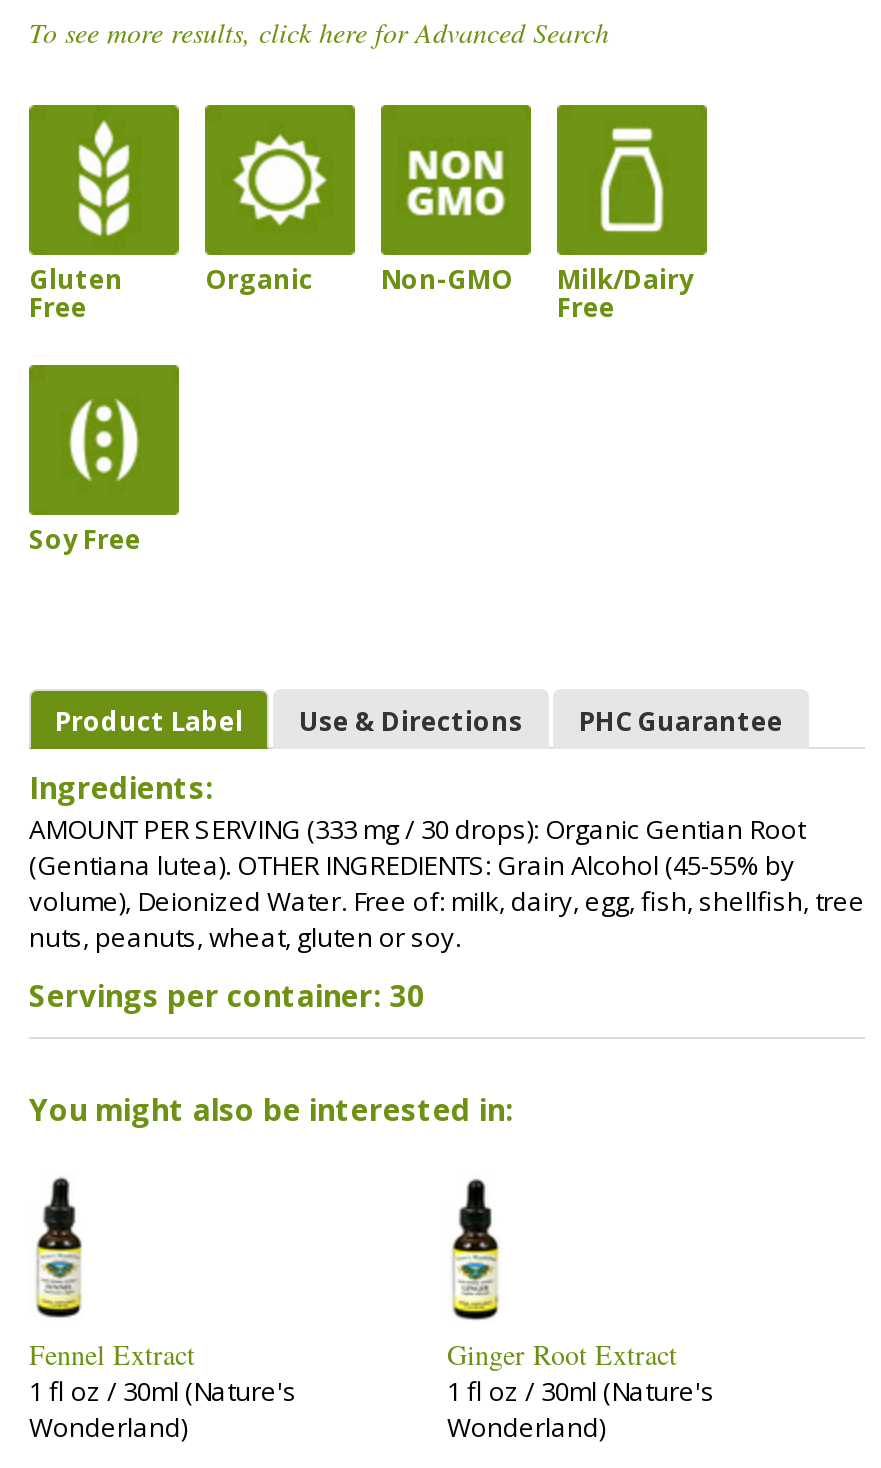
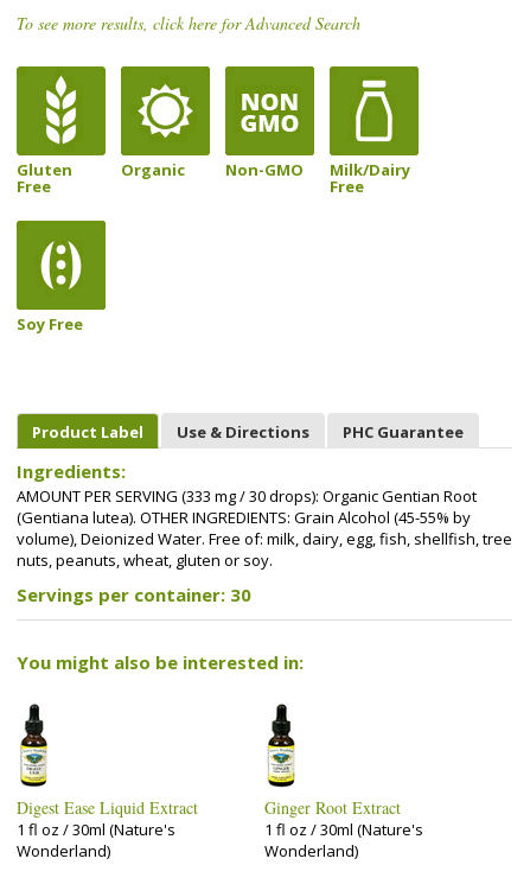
[29,1335,195,1373] Fennel Extract -> [17,796,198,819] Digest Ease Liquid Extract

